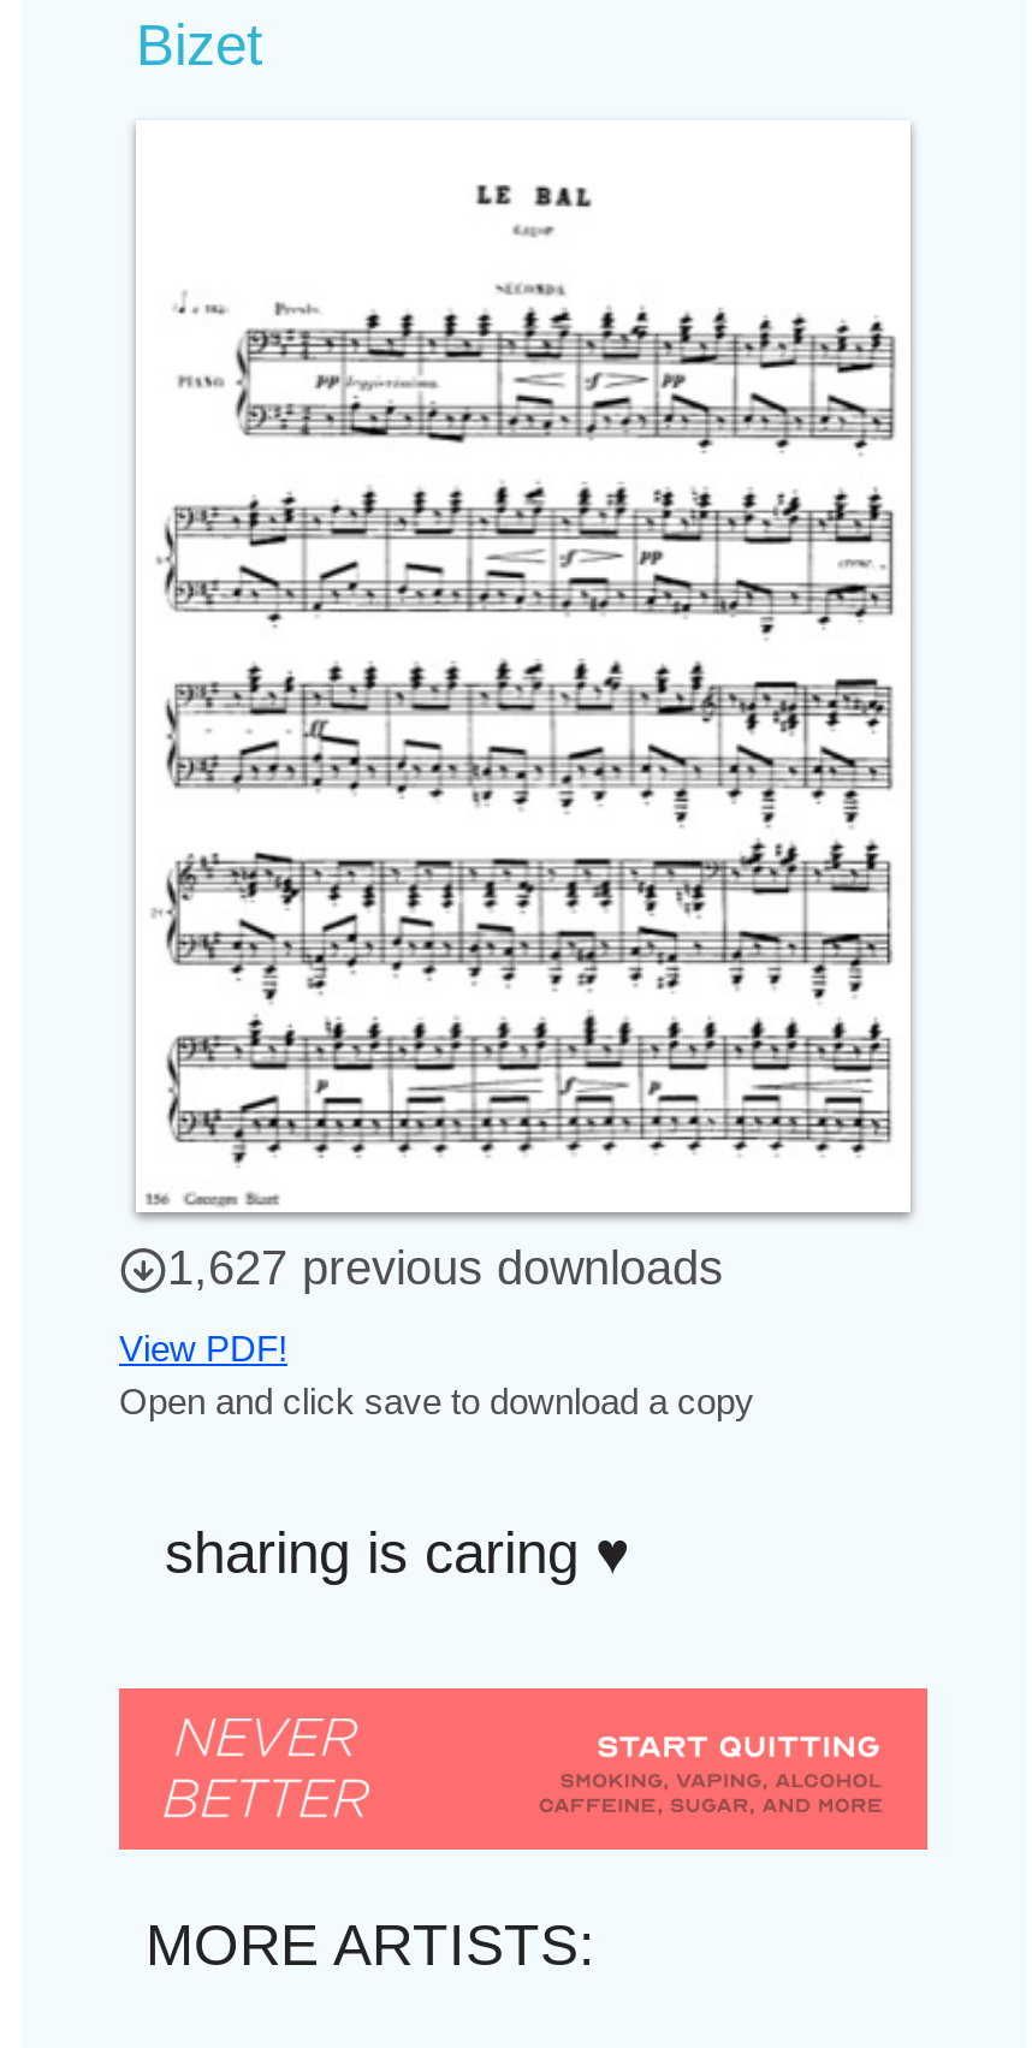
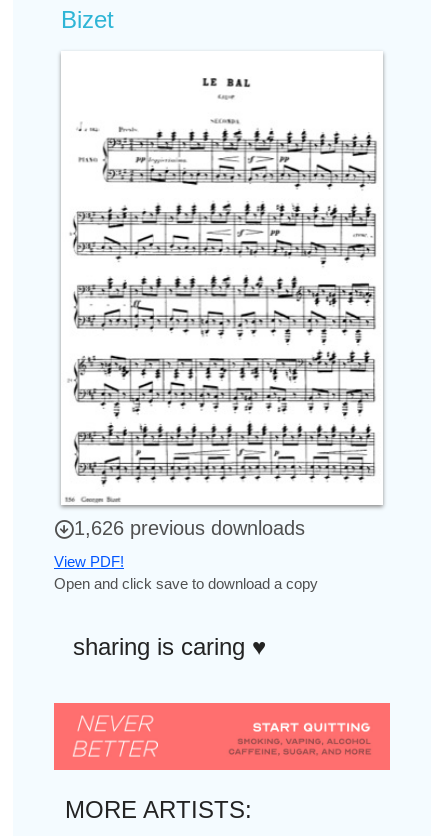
[167,1240,723,1293] 1,627 previous downloads -> [74,516,305,538] 1,626 previous downloads

